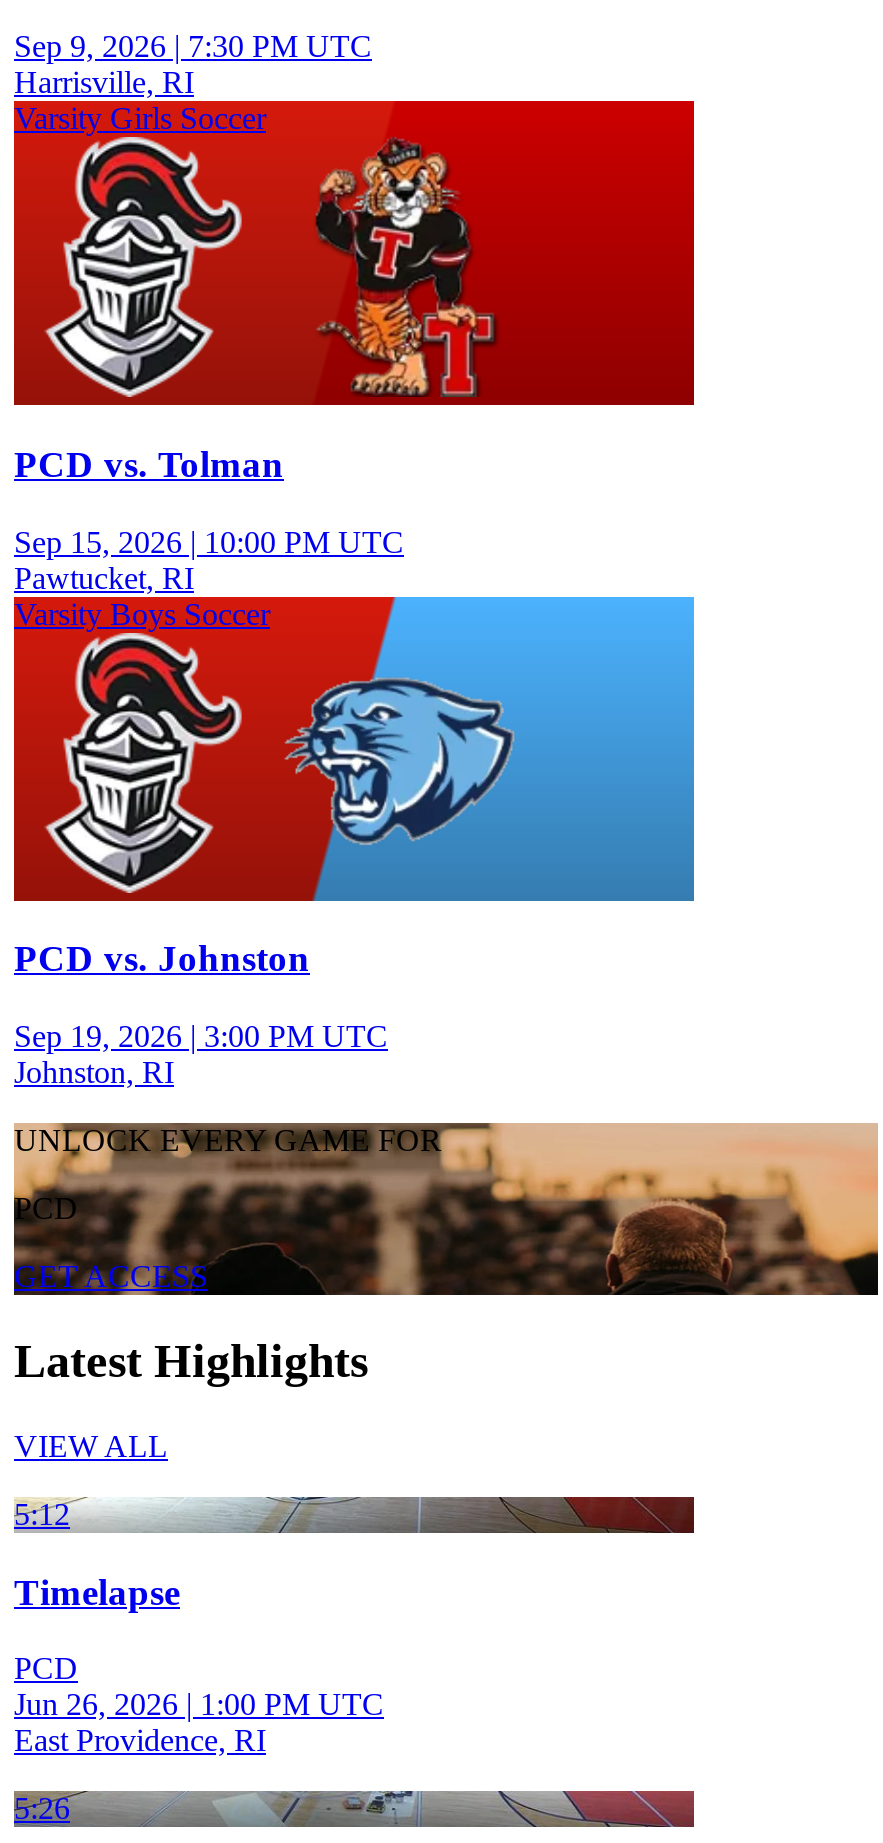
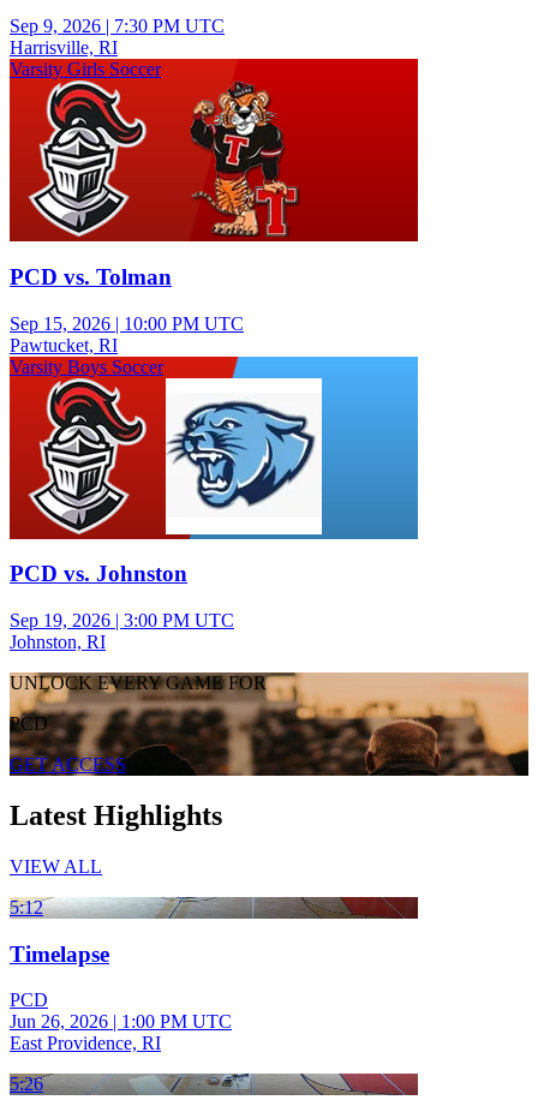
[274,633,534,893] [image] -> [165,377,323,536] [image]

